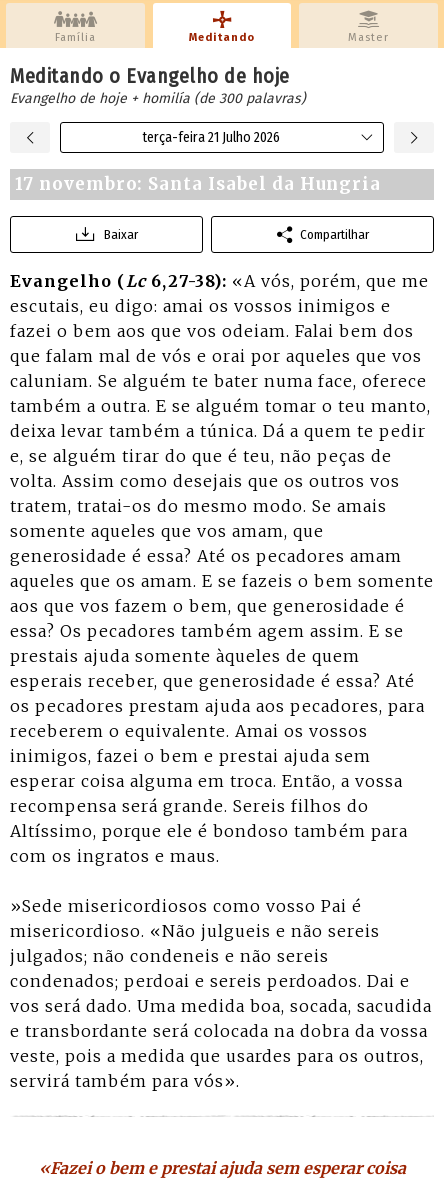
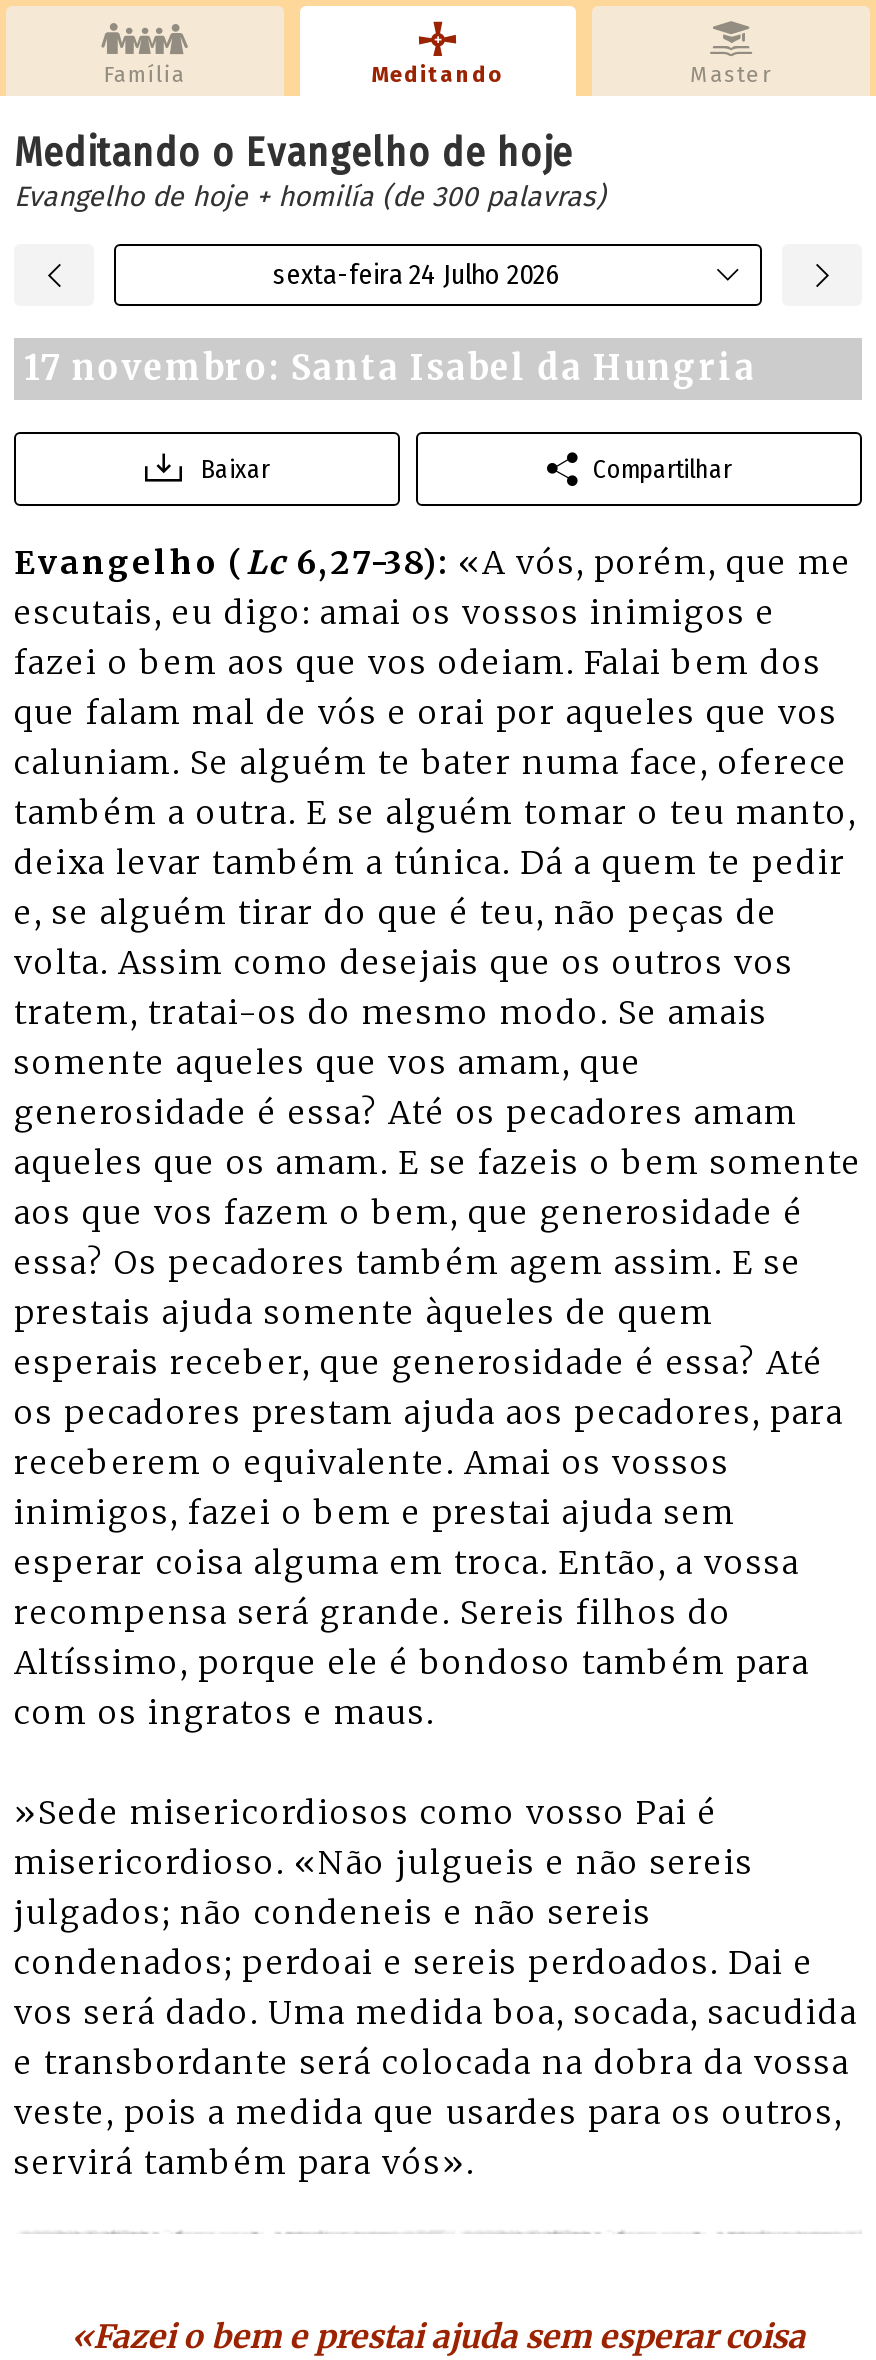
[142,129,280,146] terça-feira 21 Julho 2026 -> [273,258,559,292] sexta-feira 24 Julho 2026

